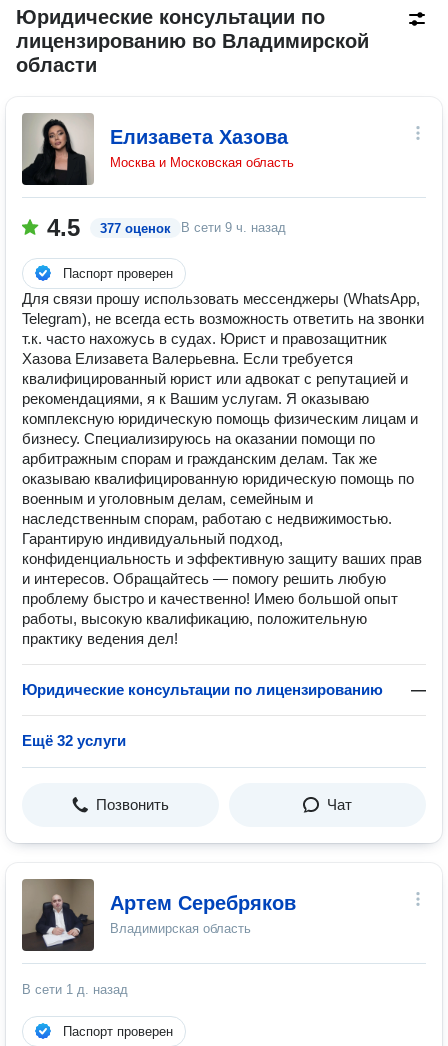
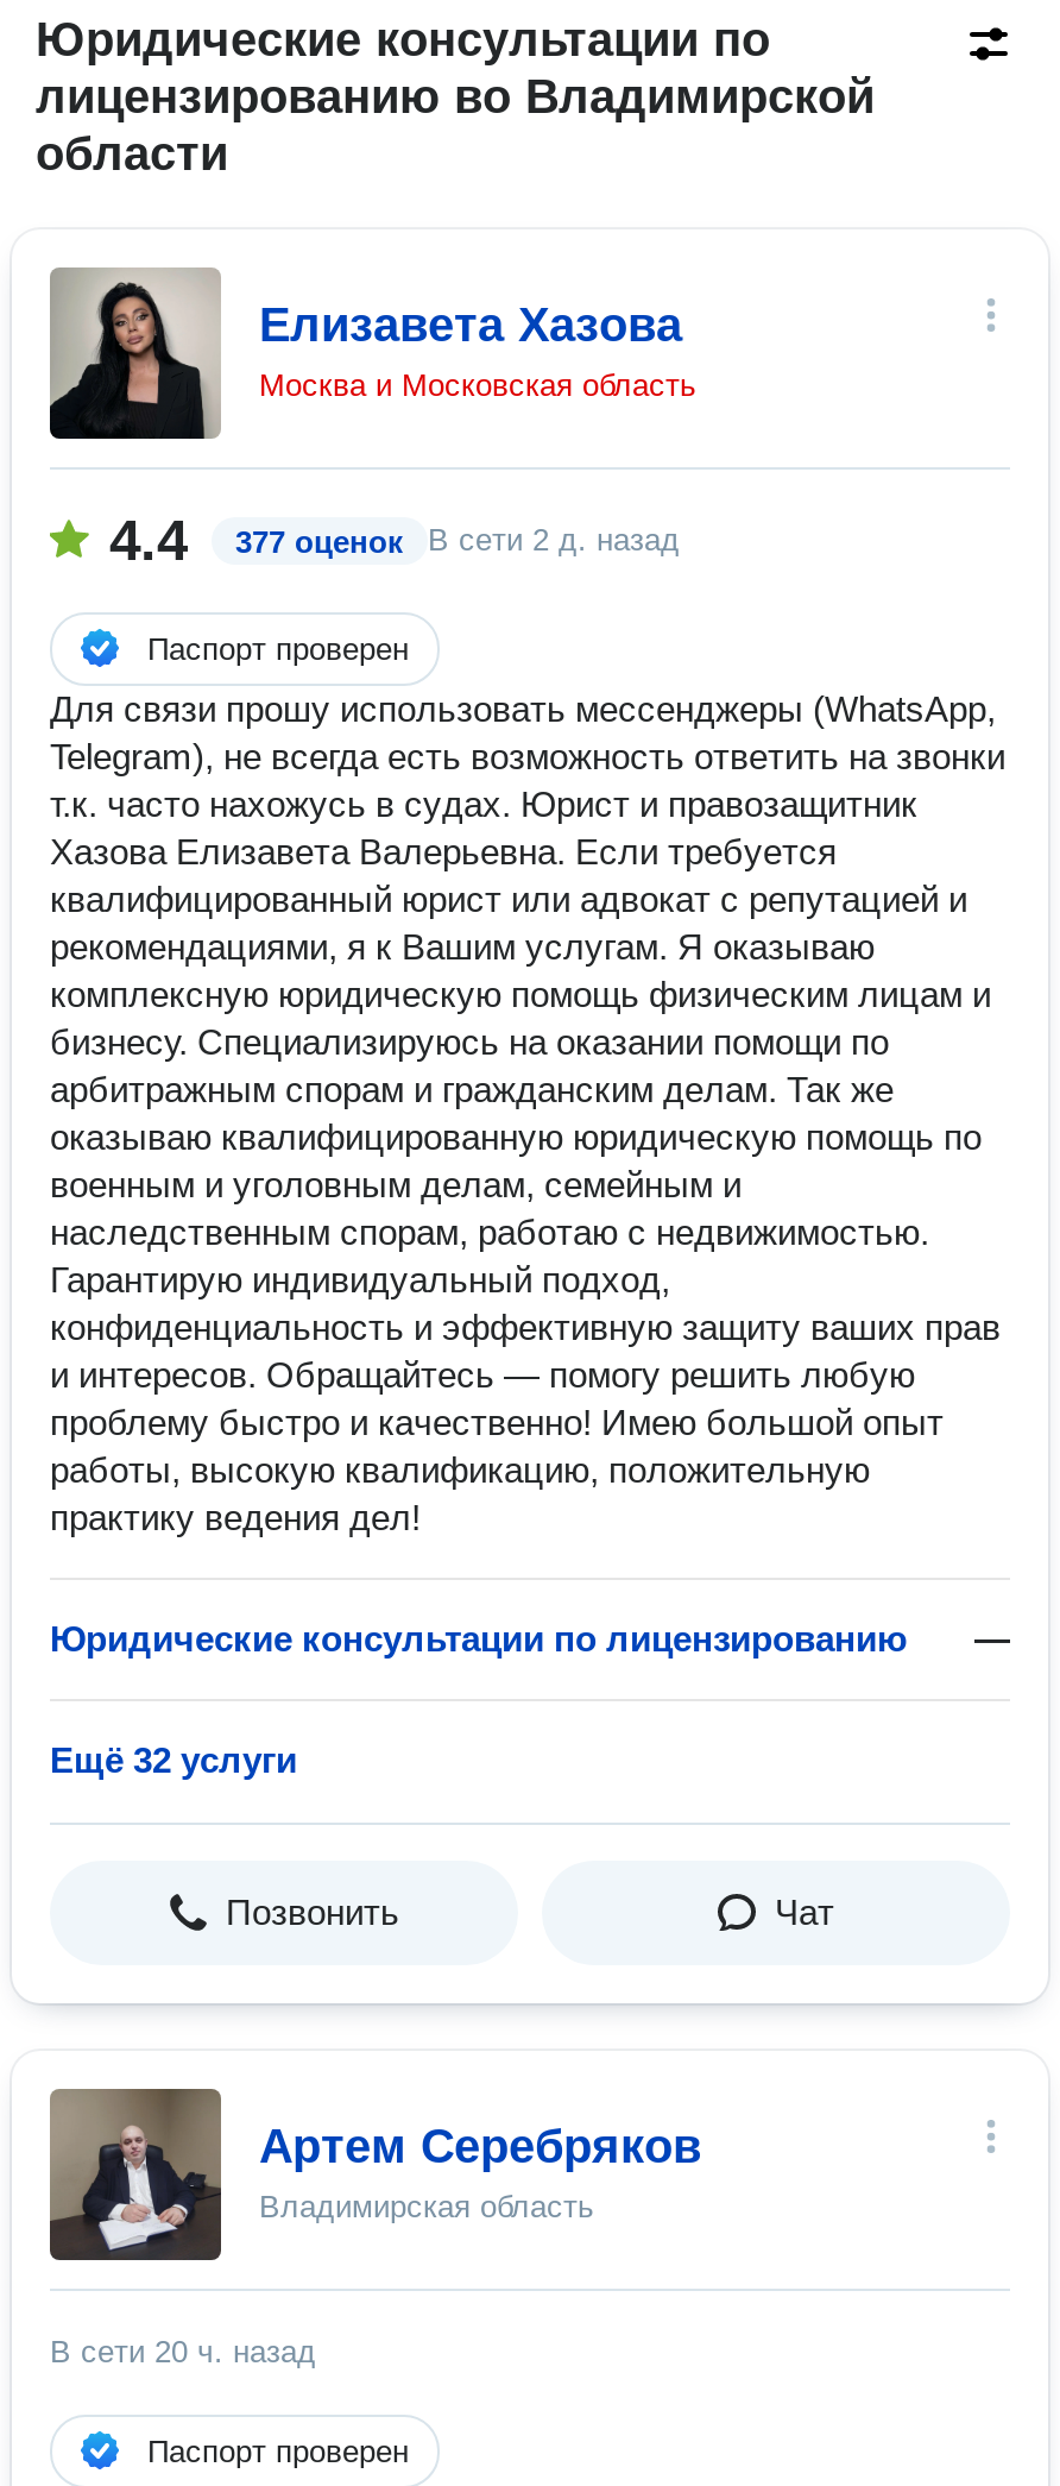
[47,214,80,241] 4.5 -> [109,508,188,572] 4.4
[181,220,286,235] В сети 9 ч. назад -> [428,522,680,558] В сети 2 д. назад
[22,982,128,997] В сети 1 д. назад -> [50,2334,316,2369] В сети 20 ч. назад

